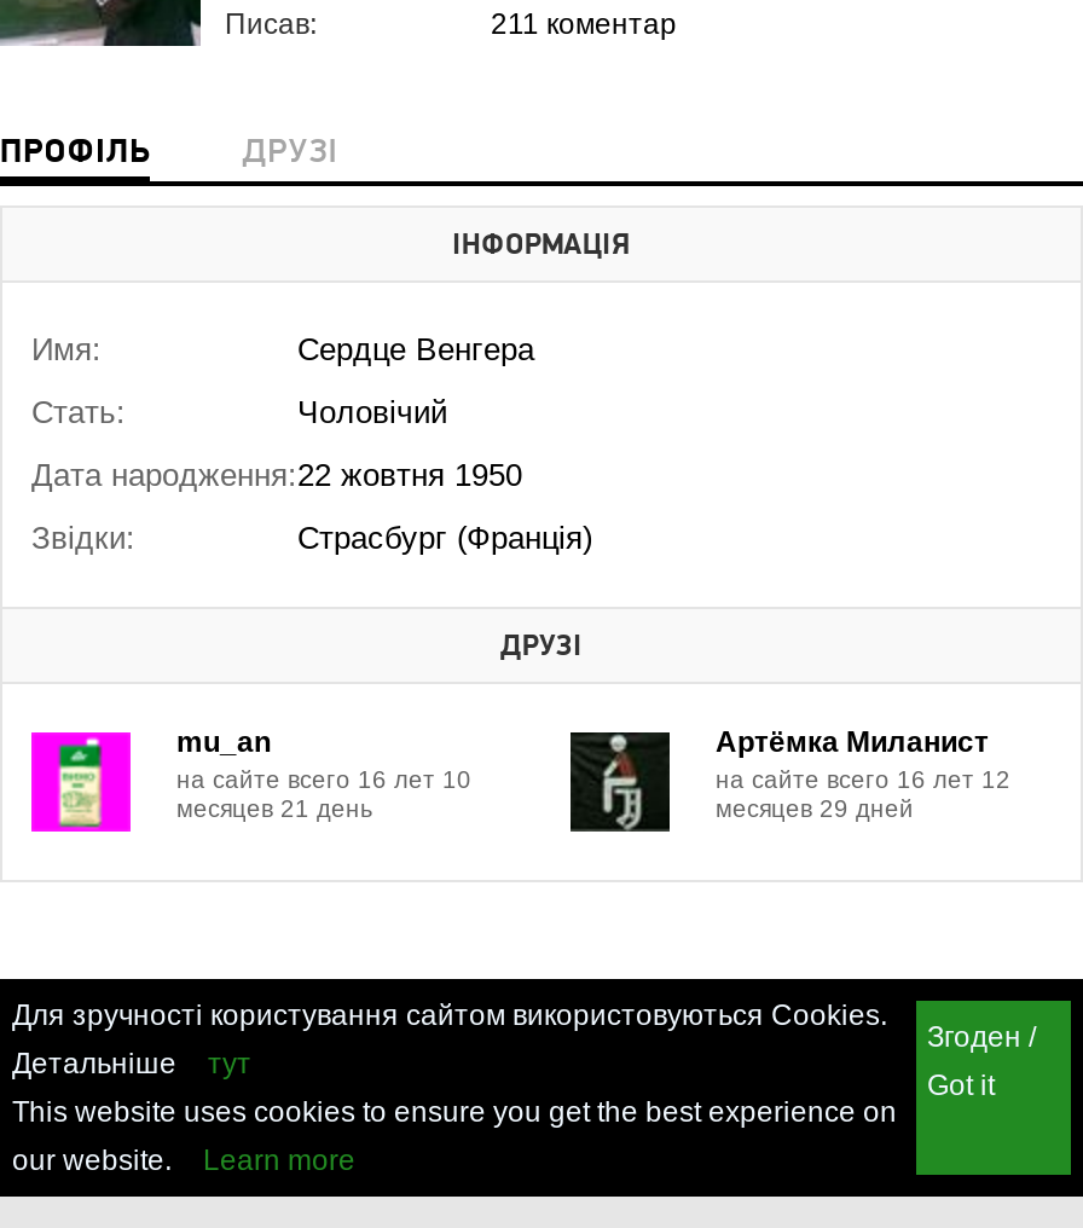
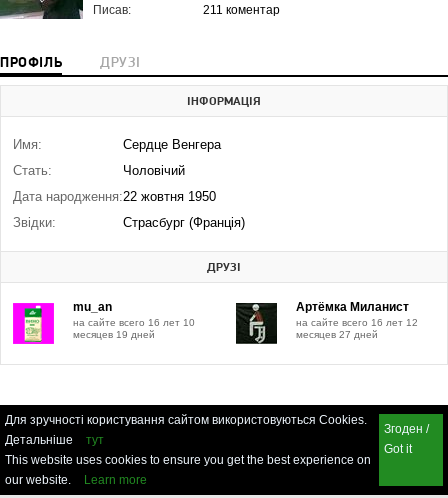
[176,795,372,822] месяцев 21 день -> [73,329,155,340] месяцев 19 дней
[716,795,914,822] месяцев 29 дней -> [296,329,378,340] месяцев 27 дней

